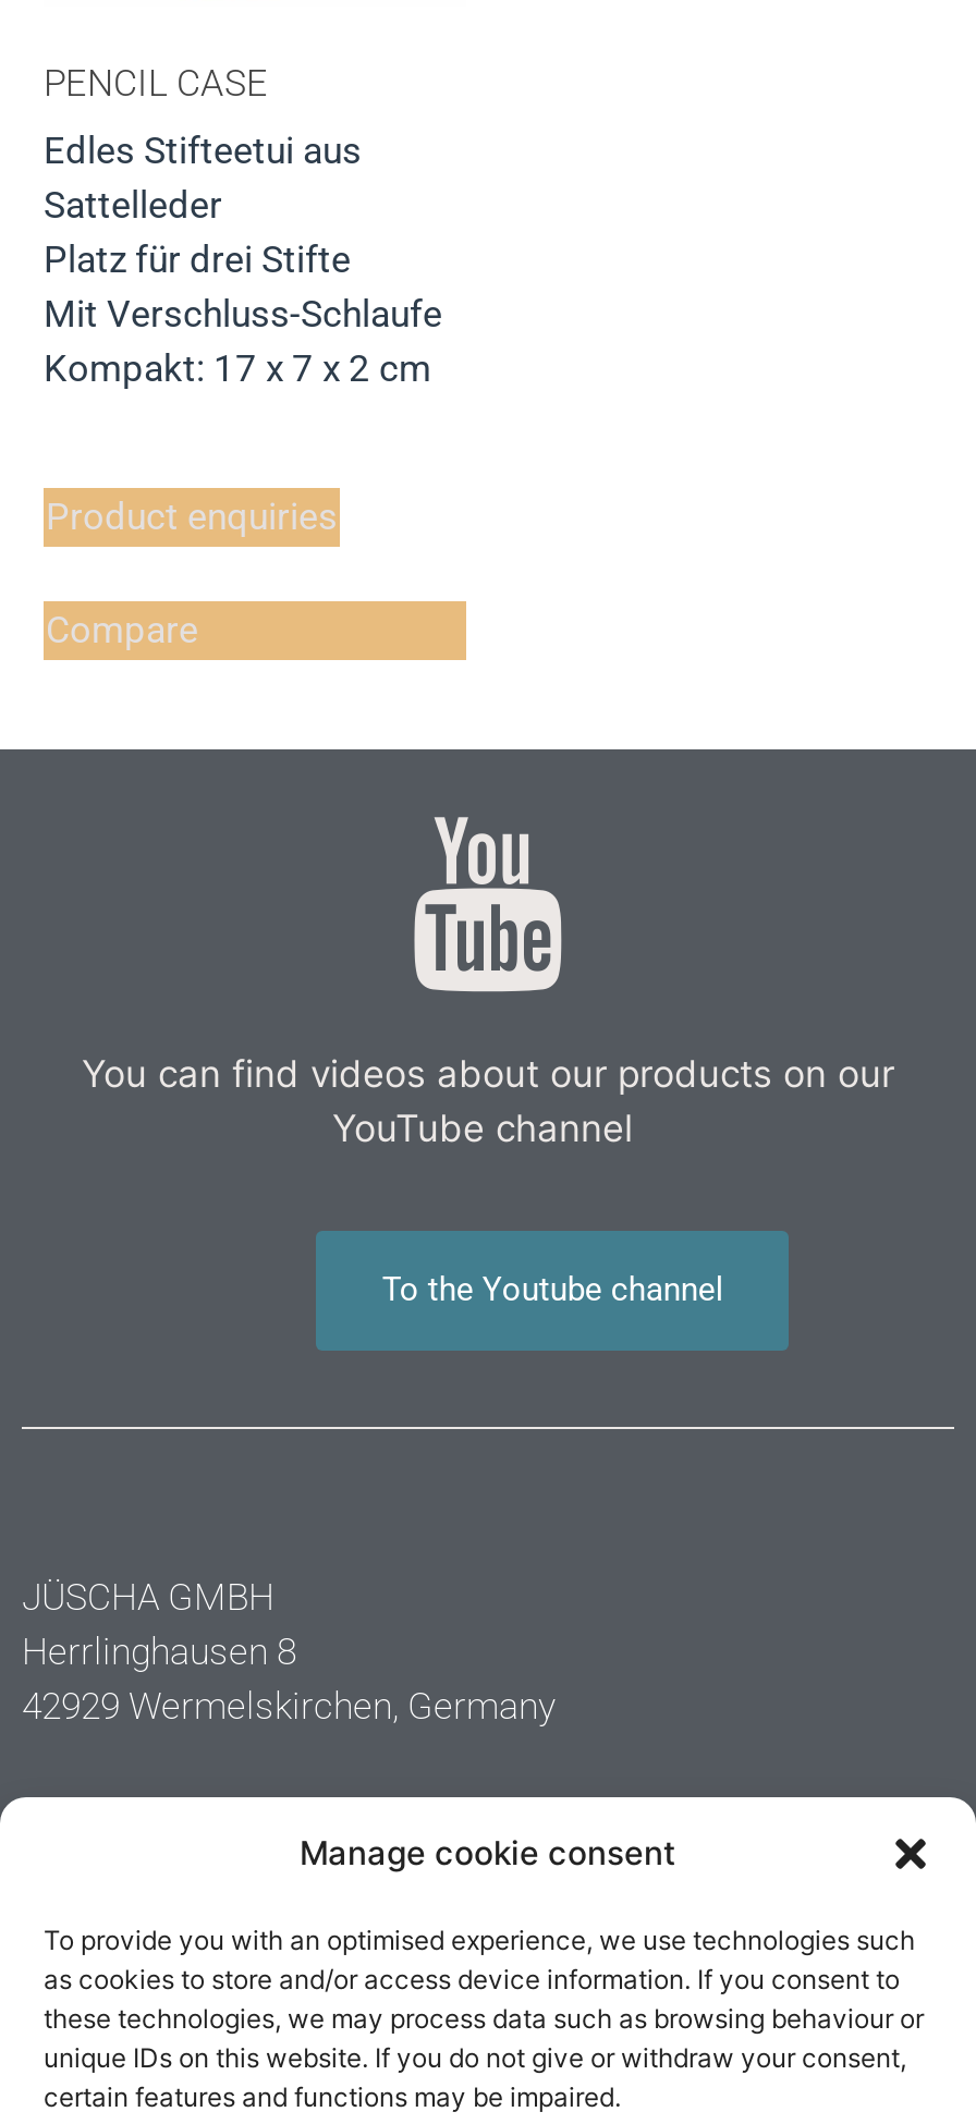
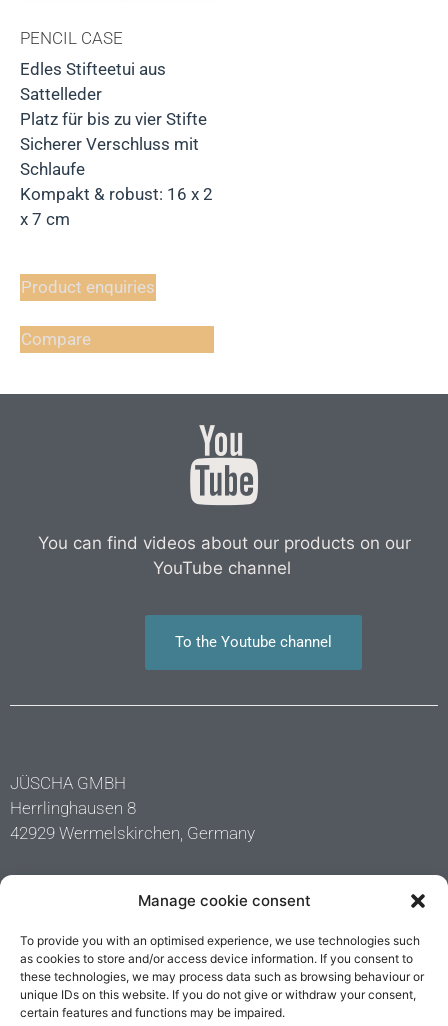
[44,237,442,390] Platz für drei Stifte | Mit Verschluss-Schlaufe | Kompakt: 17 x 7 x 2 cm -> [20,109,213,229] Platz für bis zu vier Stifte | Sicherer Verschluss mit | Schlaufe | Kompakt & robust: 16 x 2 | x 7 cm

